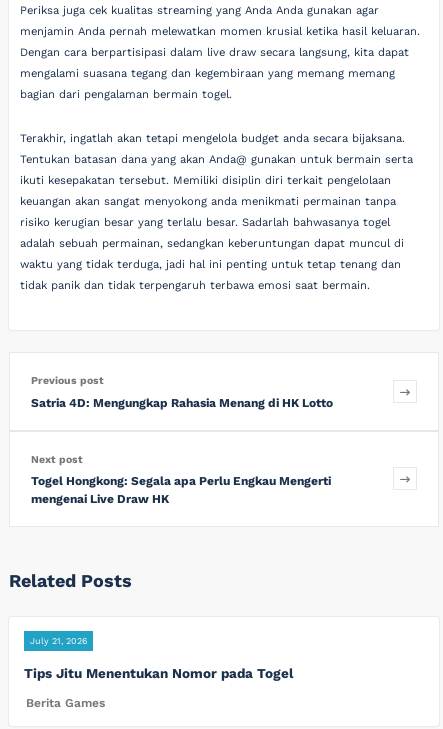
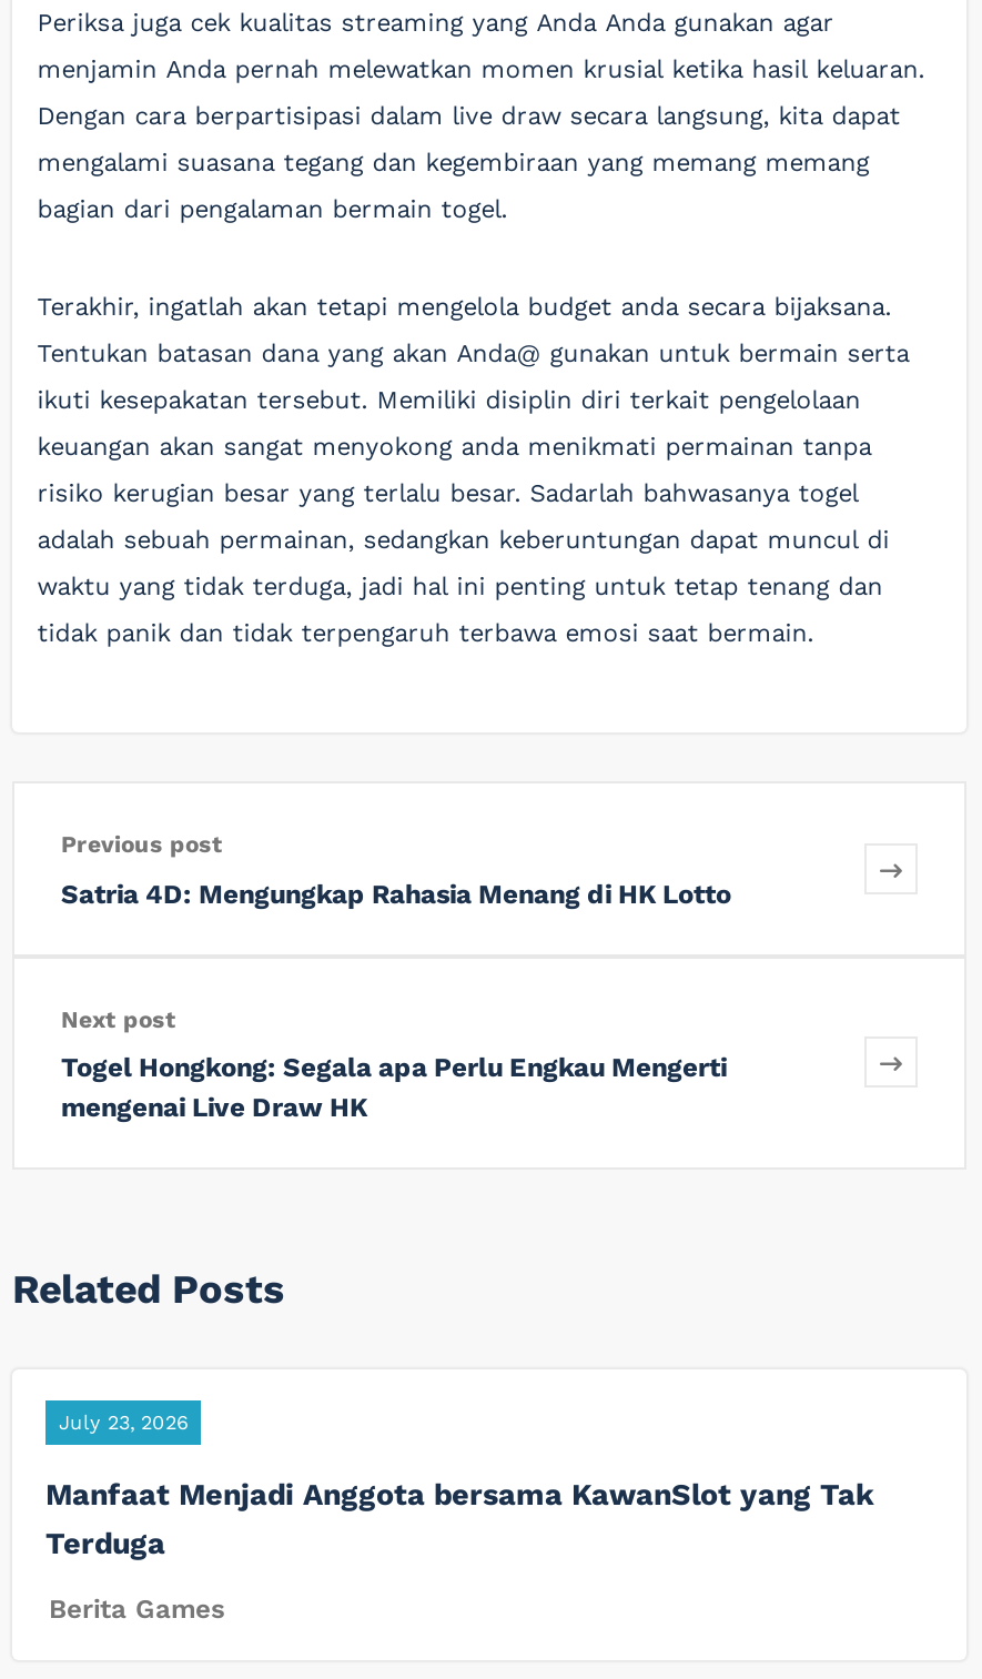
[30,636,87,646] July 21, 2026 -> [59,1411,188,1433] July 23, 2026
[24,665,293,681] Tips Jitu Menentukan Nomor pada Togel -> [45,1475,873,1560] Manfaat Menjadi Anggota bersama KawanSlot yang Tak | Terduga

